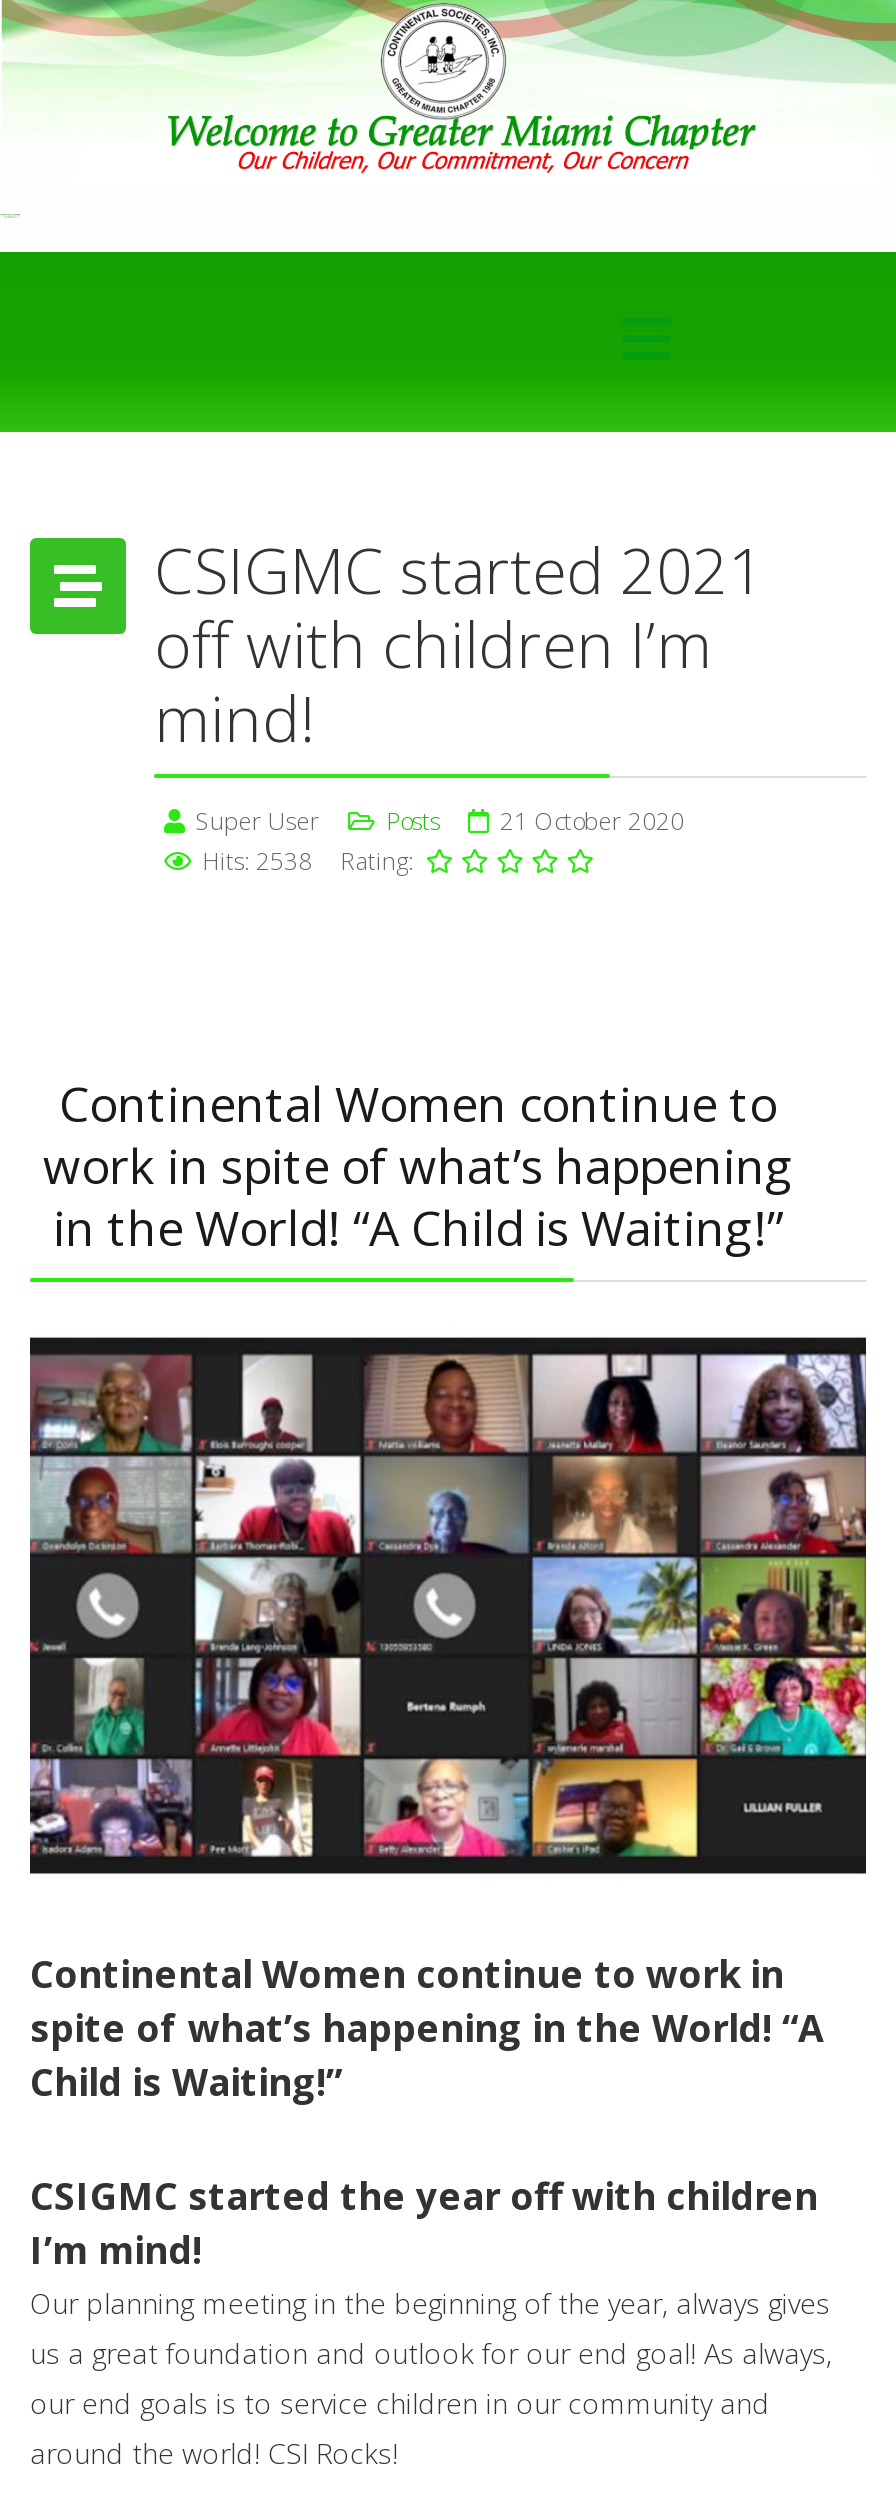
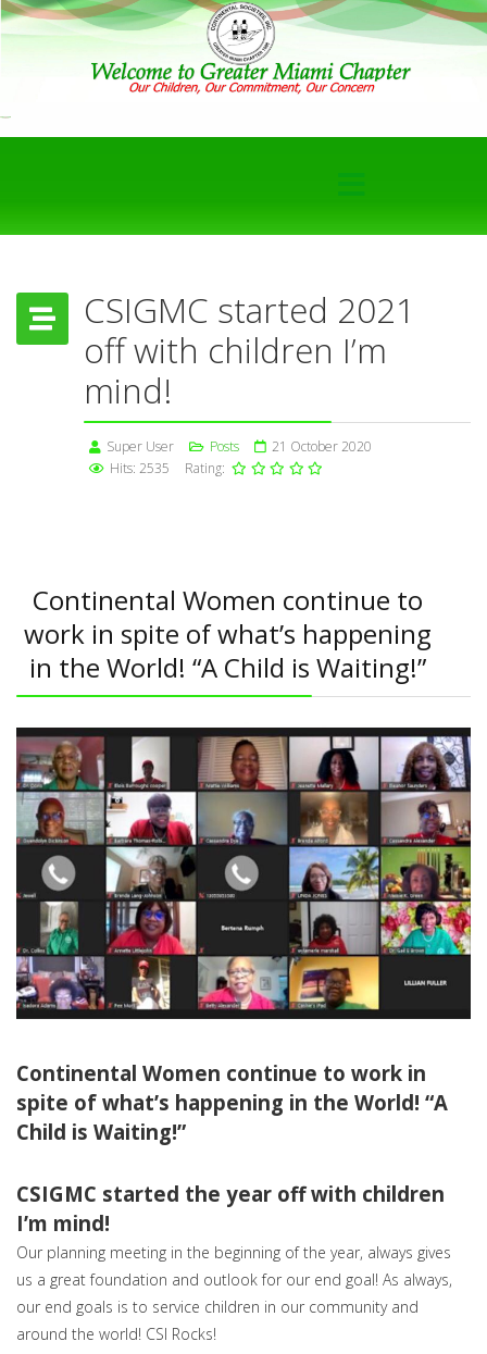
[202,844,420,878] Hits: 2538 Rating: -> [110,459,228,477] Hits: 2535 Rating:

